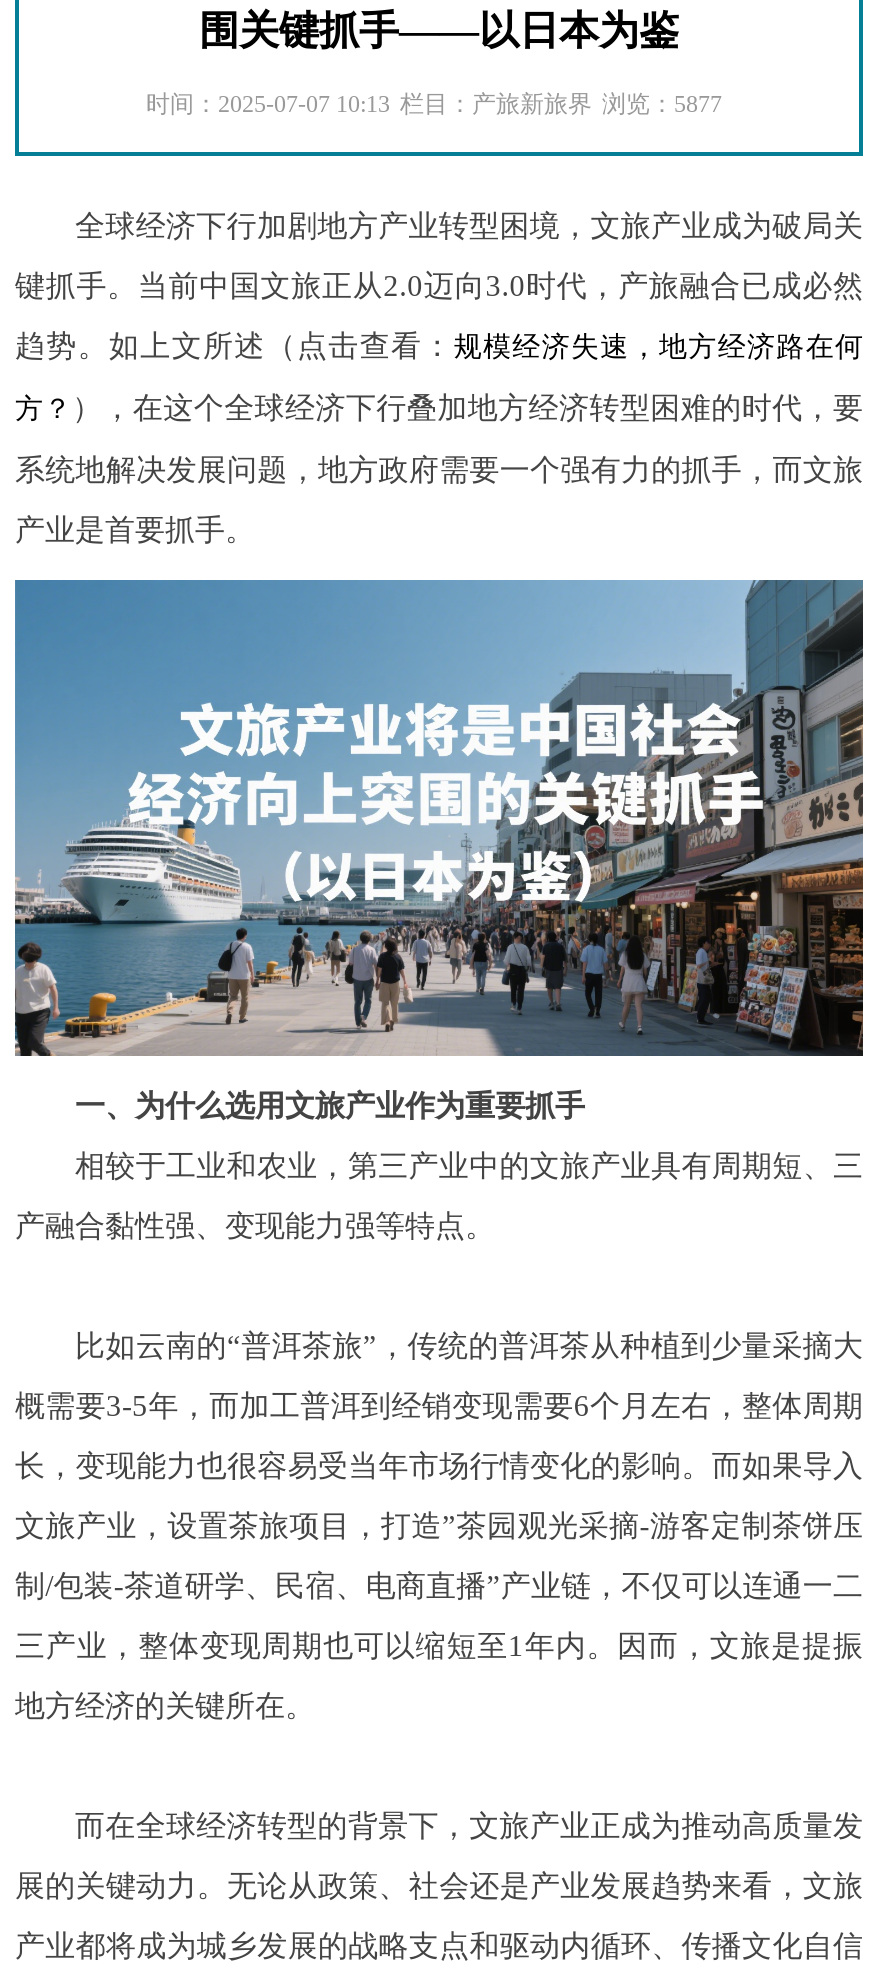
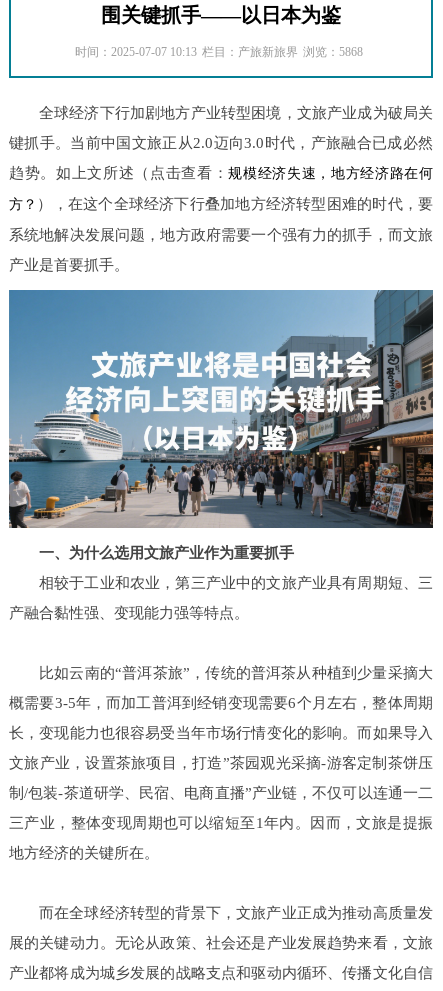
[146,90,722,118] 时间：2025-07-07 10:13 栏目：产旅新旅界 浏览：5877 -> [74,45,362,59] 时间：2025-07-07 10:13 栏目：产旅新旅界 浏览：5868

